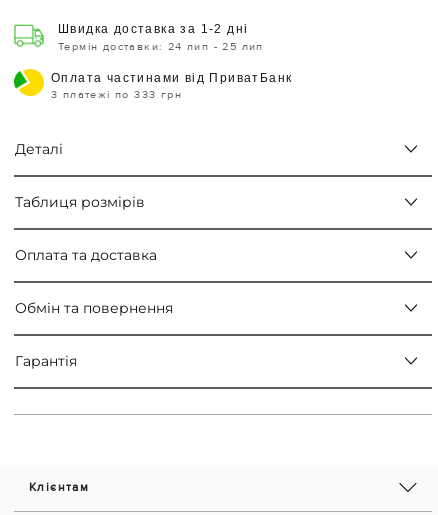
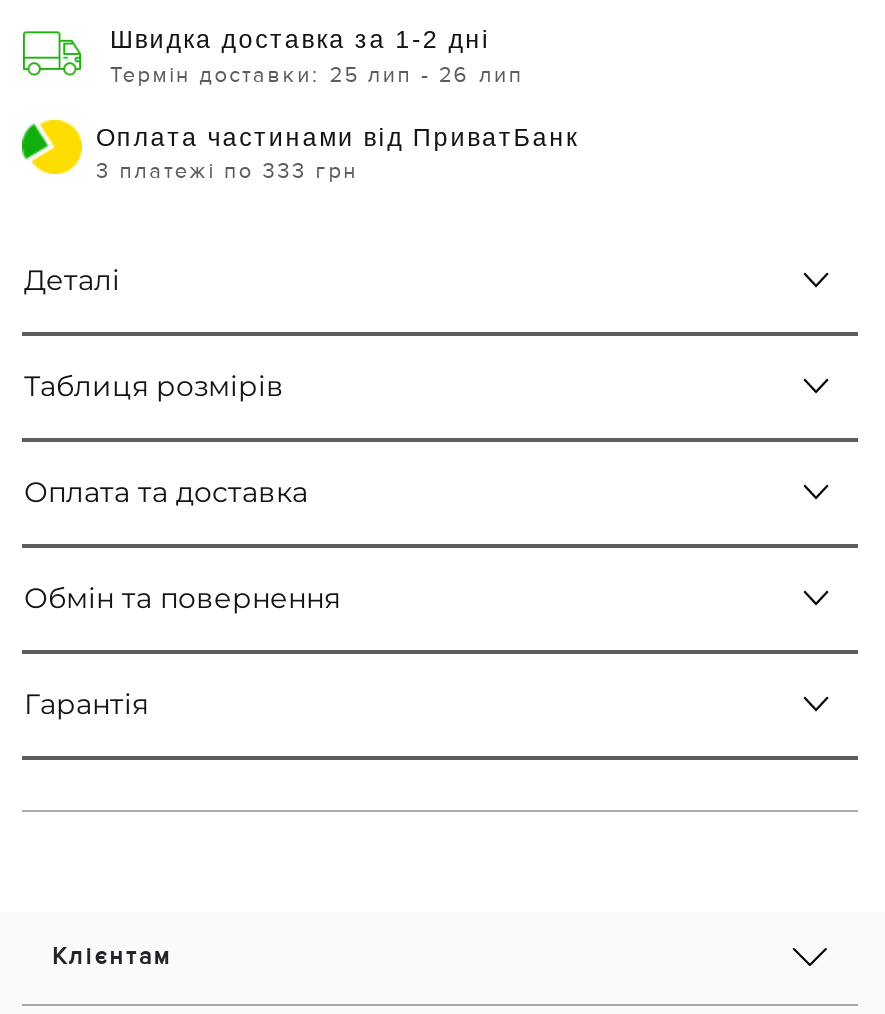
[58,40,264,53] Термін доставки: 24 лип - 25 лип -> [110,61,524,87] Термін доставки: 25 лип - 26 лип

